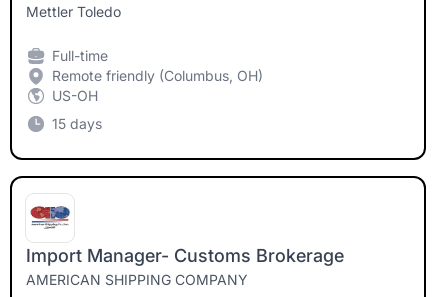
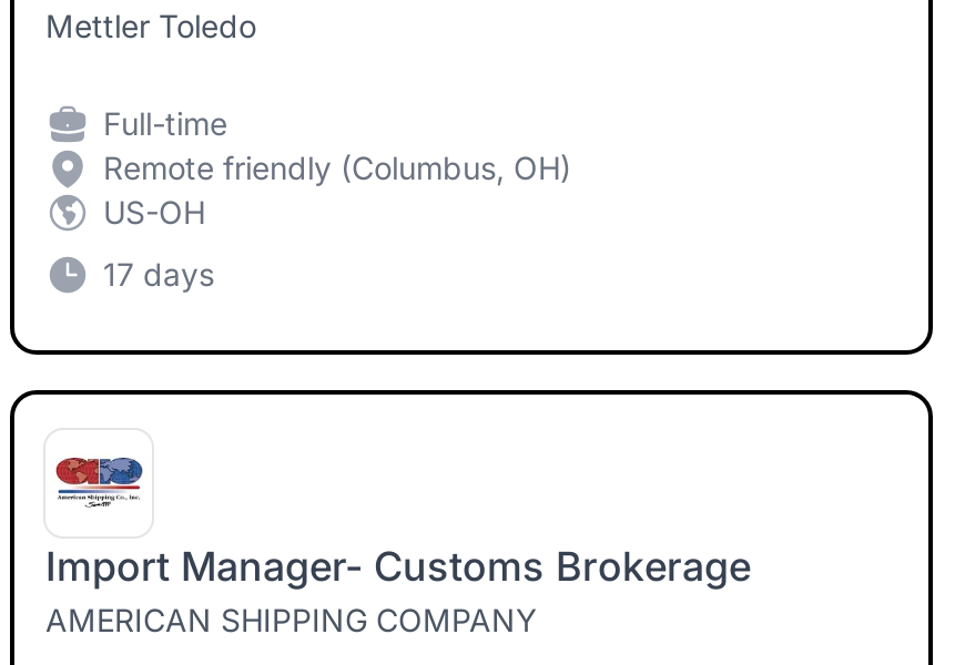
[52,115,102,132] 15 days -> [103,255,214,293] 17 days

